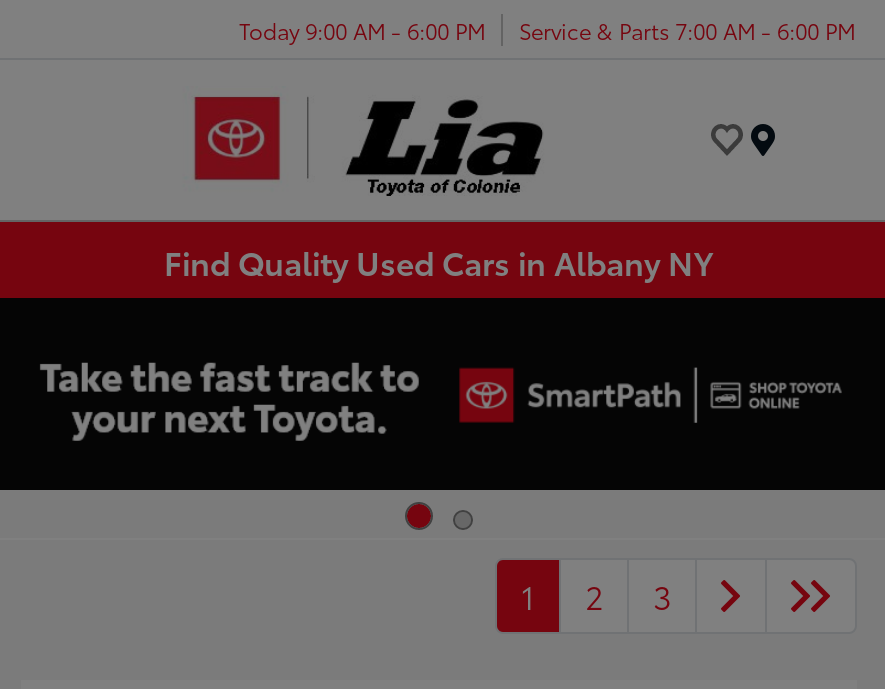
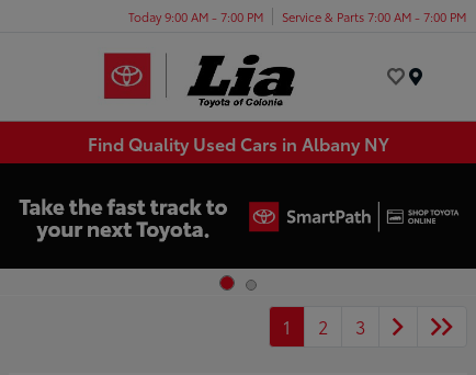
[239,13,485,45] Today 9:00 AM - 6:00 PM -> [128,7,263,25] Today 9:00 AM - 7:00 PM
[519,13,855,45] Service & Parts 7:00 AM - 6:00 PM -> [282,7,466,25] Service & Parts 7:00 AM - 7:00 PM

